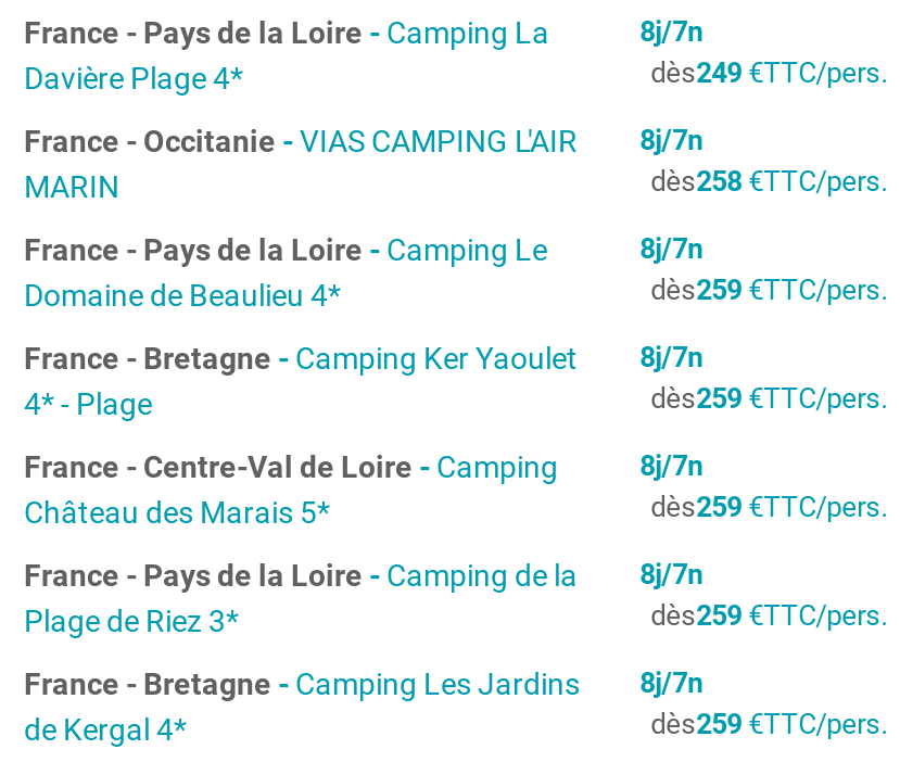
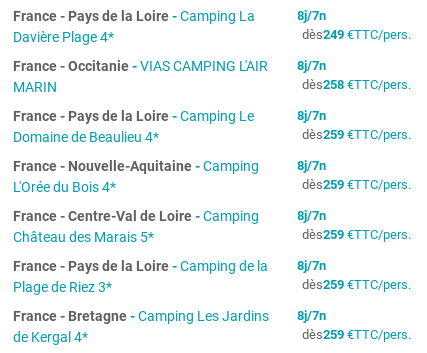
[24,340,578,421] France - Bretagne - Camping Ker Yaoulet | 4* - Plage -> [13,158,259,195] France - Nouvelle-Aquitaine - Camping | L'Orée du Bois 4*

